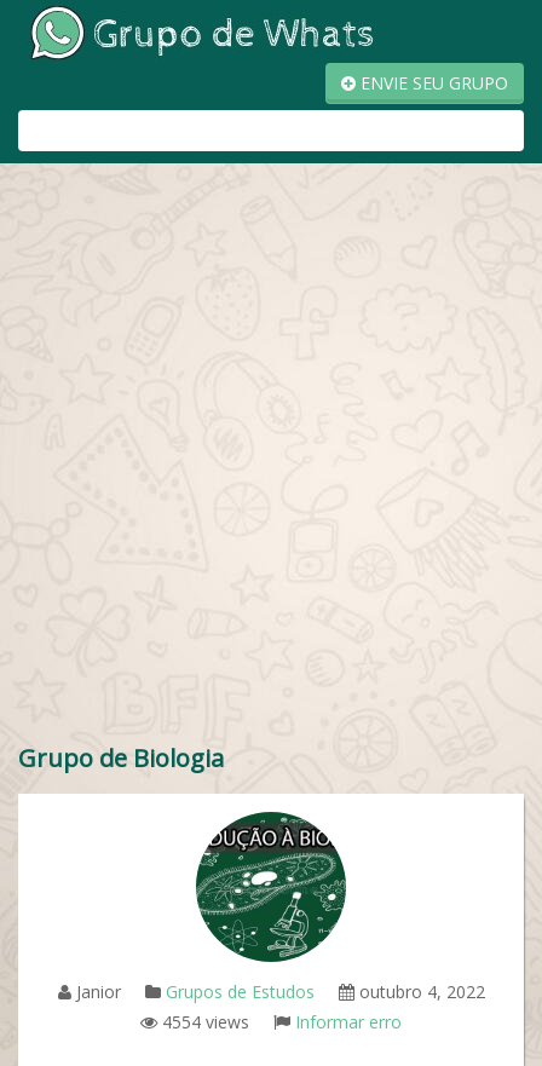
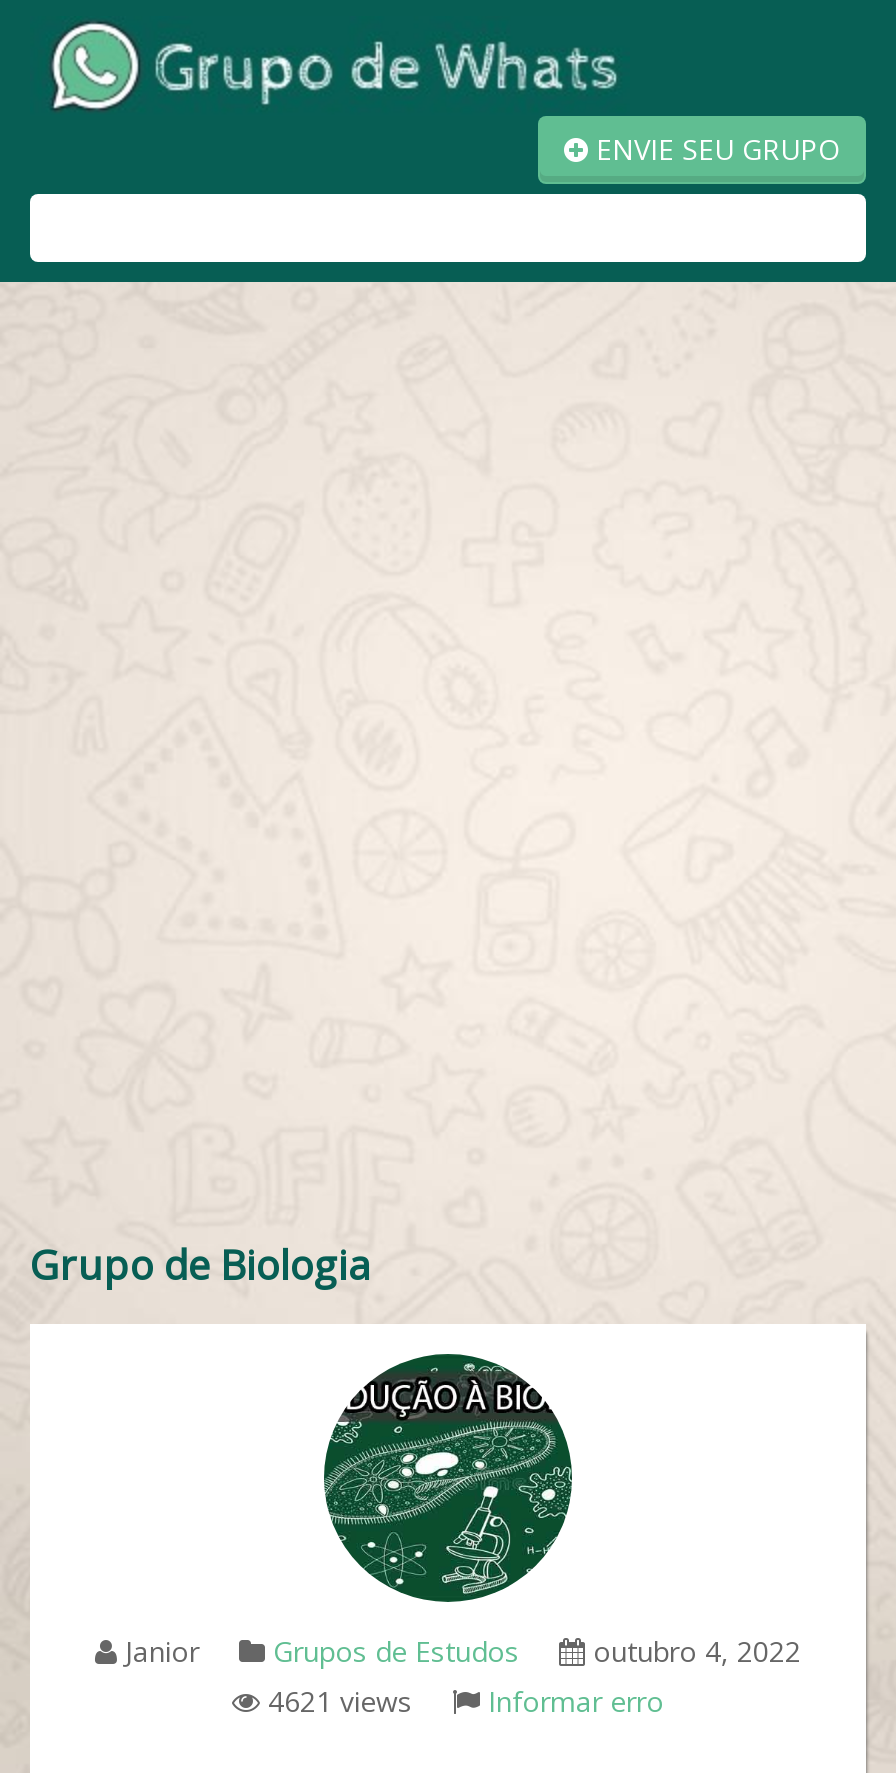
[157,1010,402,1033] 4554 views Informar erro -> [260,1682,664,1720] 4621 views Informar erro

